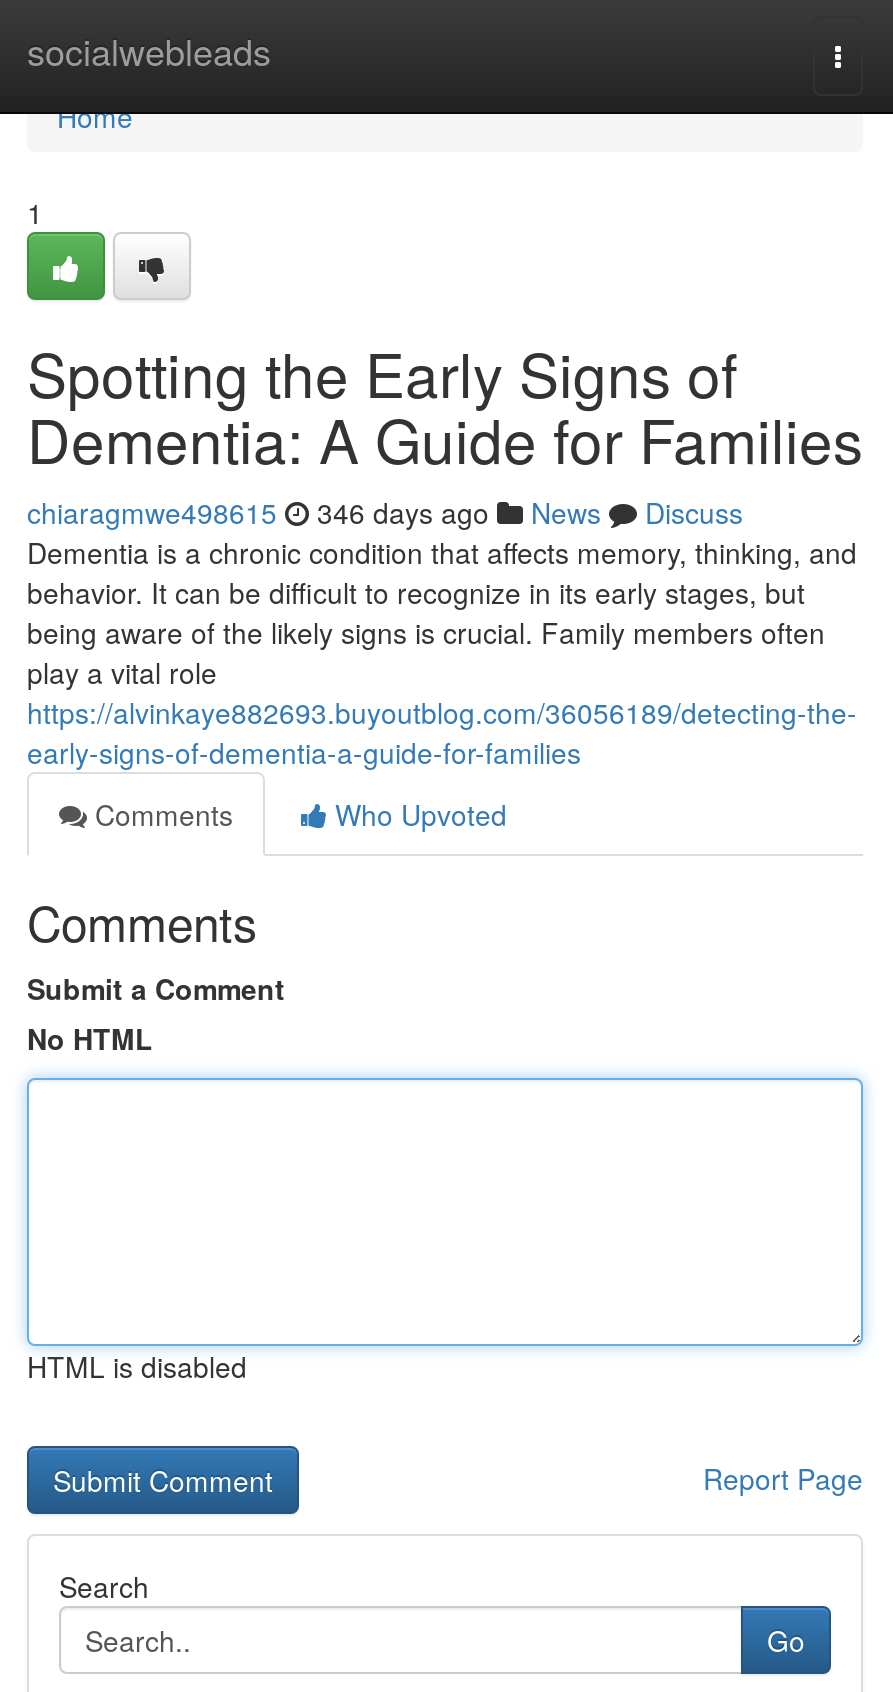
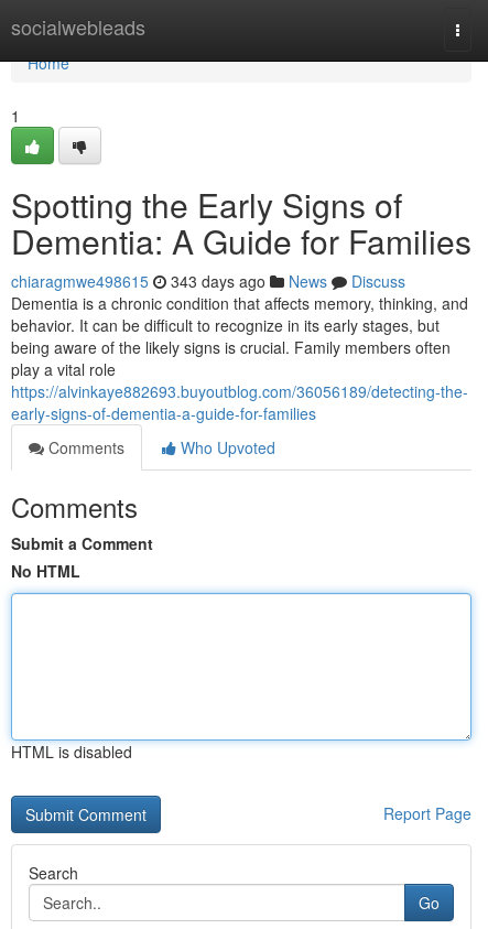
[27,492,743,532] chiaragmwe498615 346 days ago News Discuss -> [11,270,405,292] chiaragmwe498615 343 days ago News Discuss

